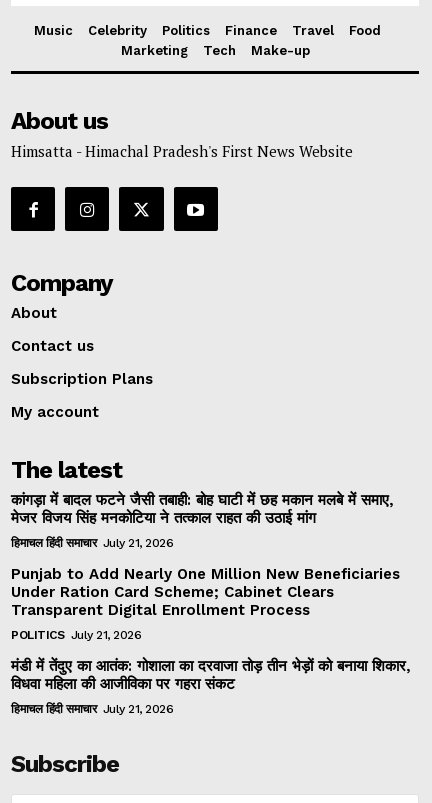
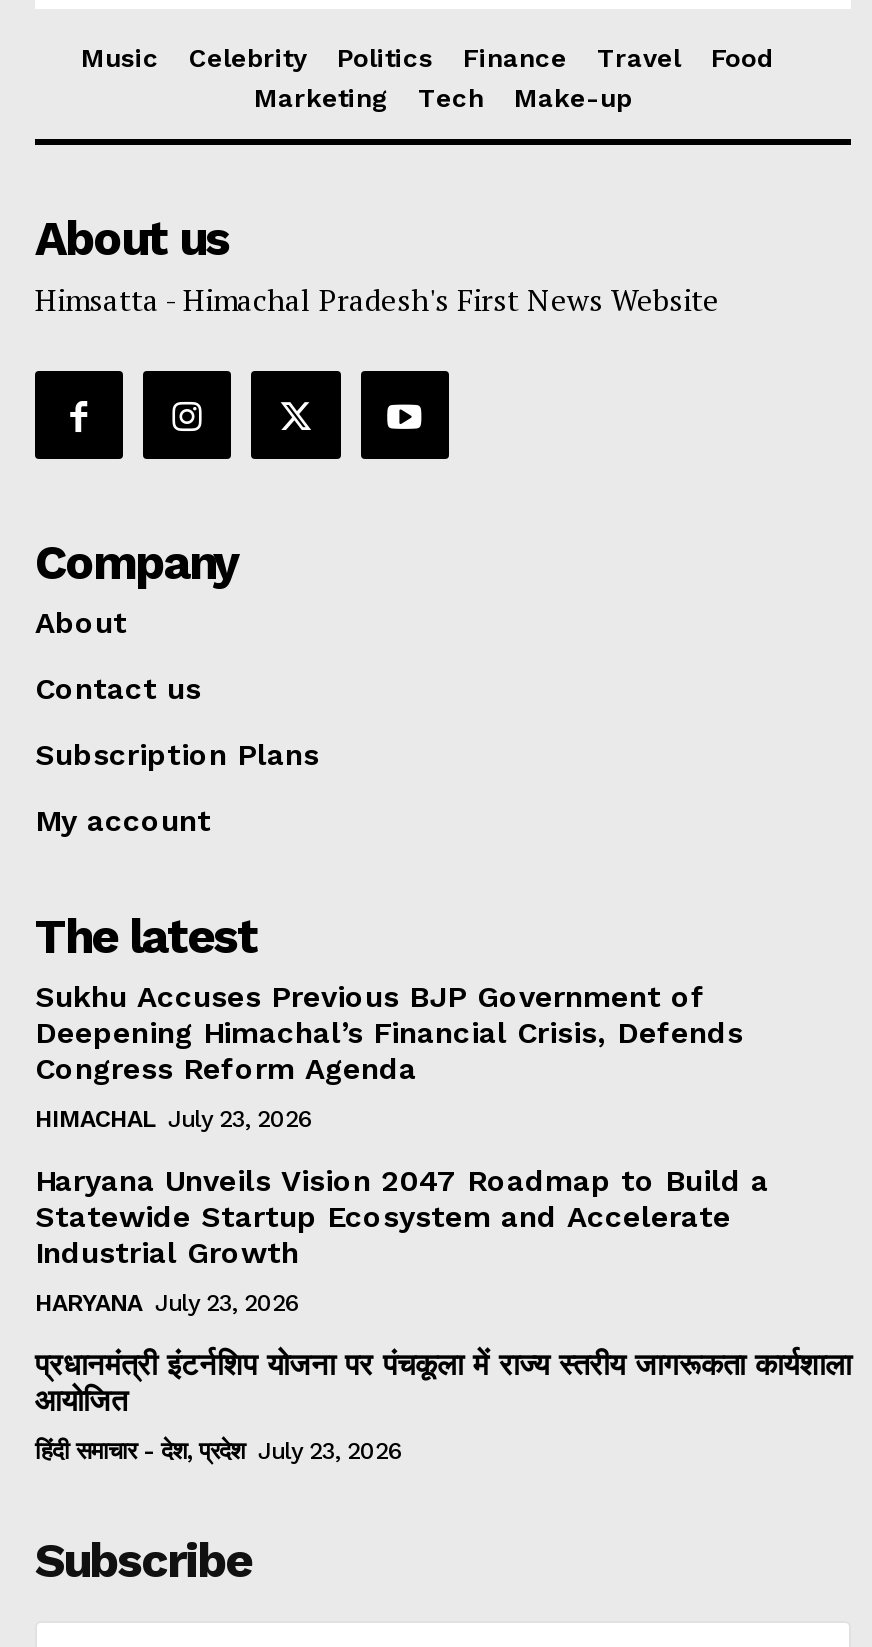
[11,491,394,527] कांगड़ा में बादल फटने जैसी तबाही: बोह घाटी में छह मकान मलबे में समाए, | मेजर विजय सिंह मनकोटिया ने तत्काल राहत की उठाई मांग -> [35,979,743,1087] Sukhu Accuses Previous BJP Government of | Deepening Himachal’s Financial Crisis, Defends | Congress Reform Agenda
[11,536,173,550] हिमाचल हिंदी समाचार July 21, 2026 -> [35,1105,313,1133] HIMACHAL July 23, 2026
[11,565,400,619] Punjab to Add Nearly One Million New Beneficiaries | Under Ration Card Scheme; Cabinet Clears | Transparent Digital Enrollment Process -> [35,1163,769,1271] Haryana Unveils Vision 2047 Roadmap to Build a | Statewide Startup Ecosystem and Accelerate | Industrial Growth
[11,628,141,642] POLITICS July 21, 2026 -> [35,1289,300,1317] HARYANA July 23, 2026
[11,657,411,693] मंडी में तेंदुए का आतंक: गोशाला का दरवाजा तोड़ तीन भेड़ों को बनाया शिकार, | विधवा महिला की आजीविका पर गहरा संकट -> [35,1347,851,1419] प्रधानमंत्री इंटर्नशिप योजना पर पंचकूला में राज्य स्तरीय जागरूकता कार्यशाला | आयोजित
[11,702,173,716] हिमाचल हिंदी समाचार July 21, 2026 -> [35,1437,403,1465] हिंदी समाचार - देश, प्रदेश July 23, 2026

